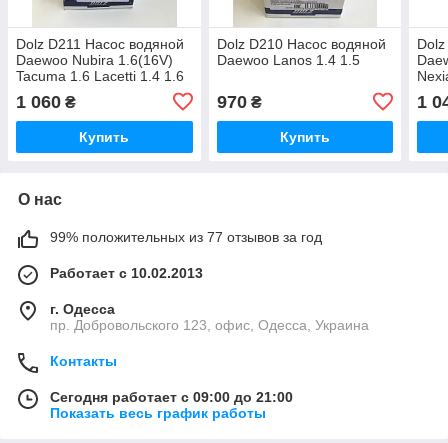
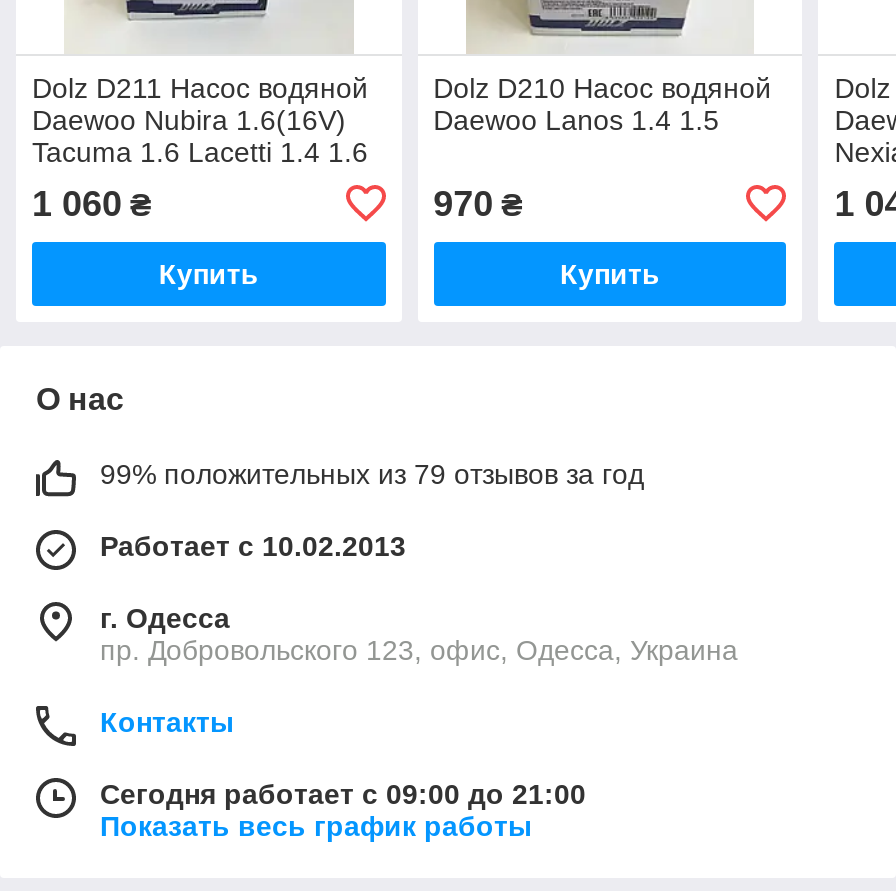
[50,229,322,245] 99% положительных из 77 отзывов за год -> [100,458,644,490] 99% положительных из 79 отзывов за год

